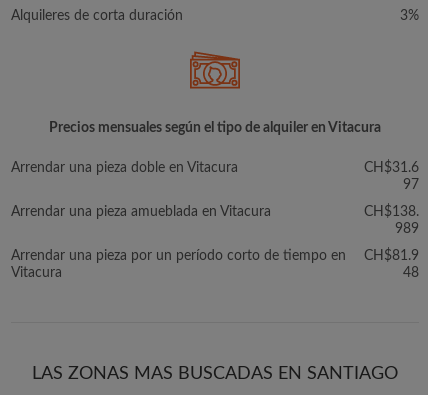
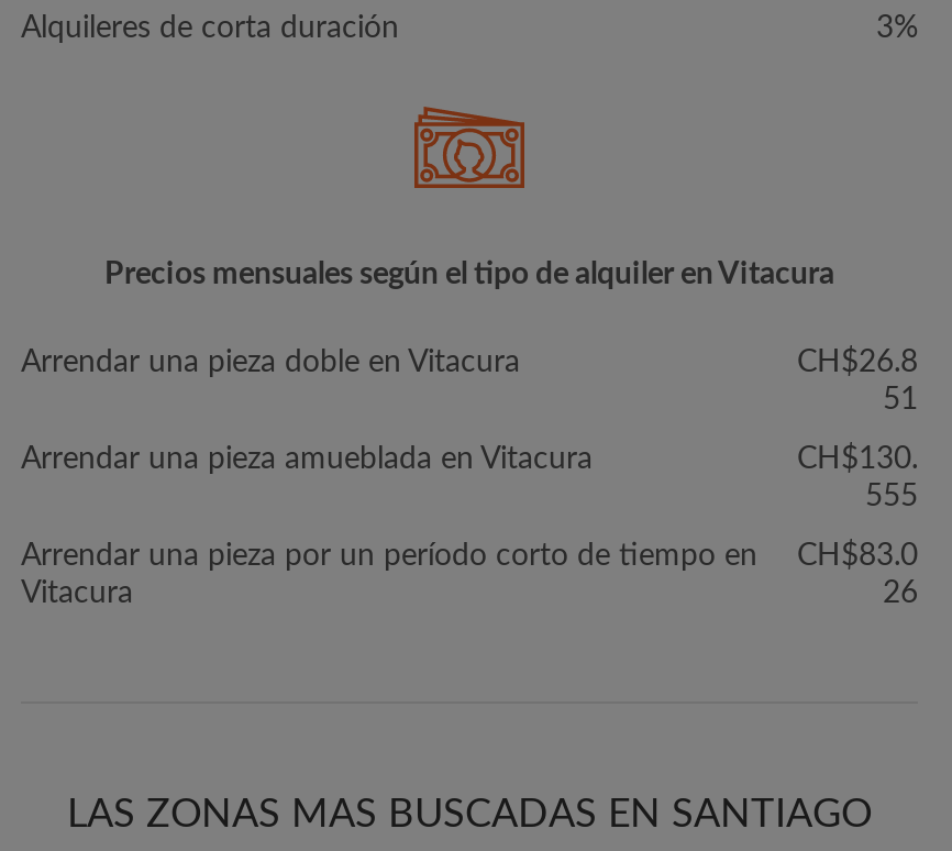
[364,161,419,192] CH$31.6 | 97 -> [797,347,918,416] CH$26.8 | 51
[364,205,419,236] CH$138. | 989 -> [797,444,918,512] CH$130. | 555
[364,249,419,280] CH$81.9 | 48 -> [797,541,918,609] CH$83.0 | 26

